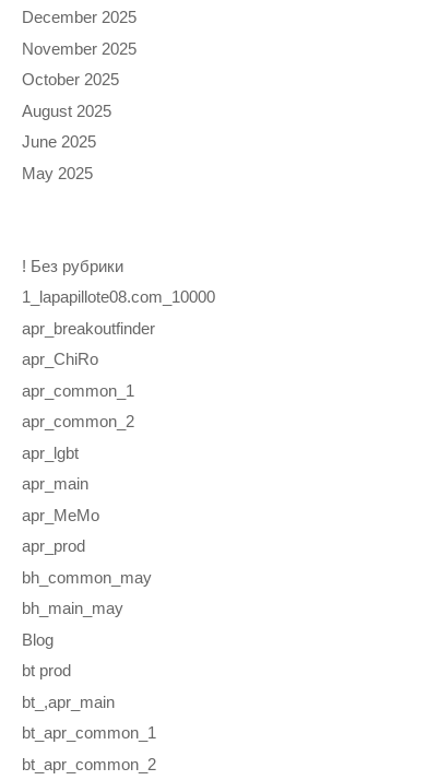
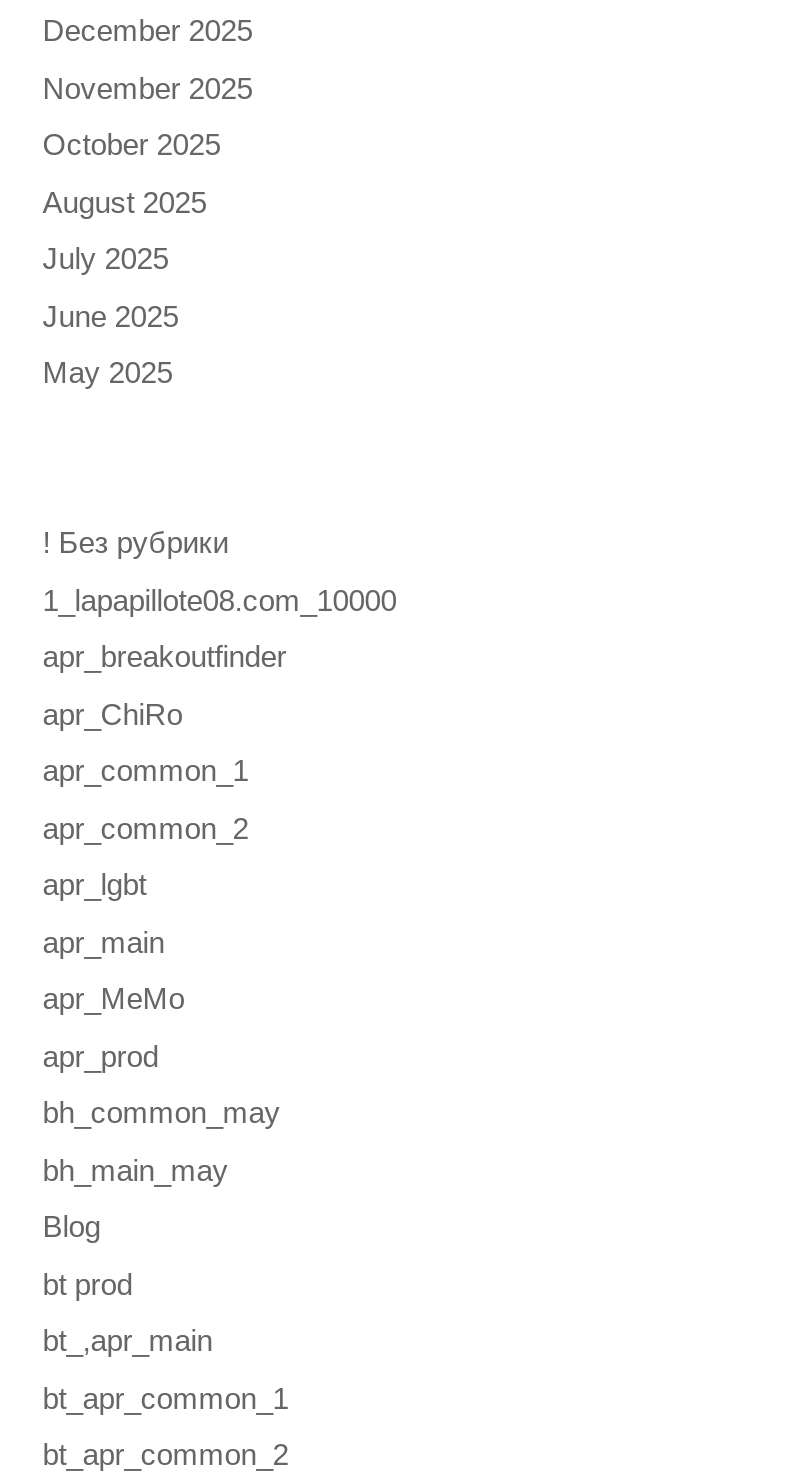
none -> [43,242,169,276] July 2025

